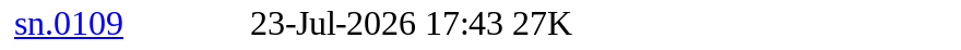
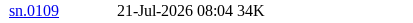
[250,5,573,42] 23-Jul-2026 17:43 27K -> [117,2,265,19] 21-Jul-2026 08:04 34K

